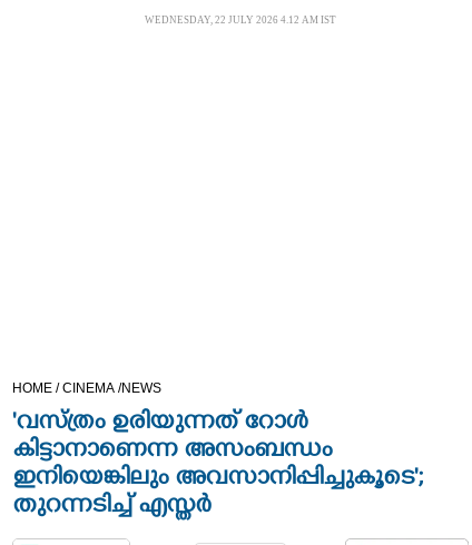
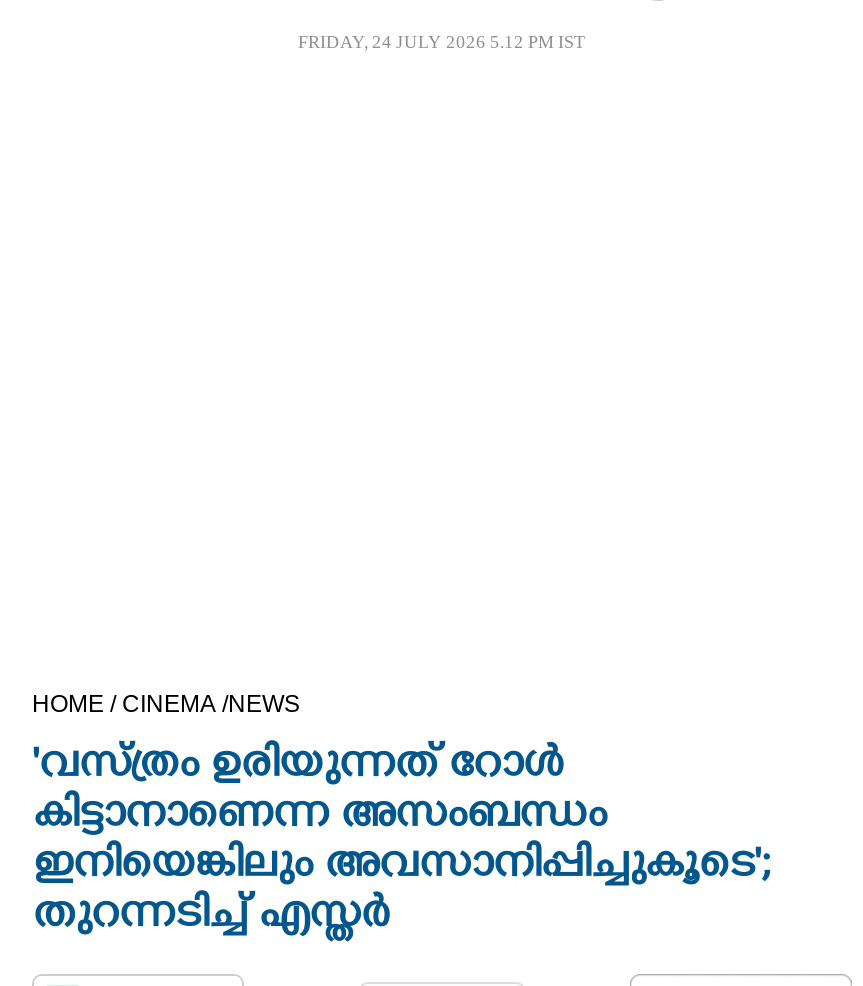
[145,14,336,26] WEDNESDAY, 22 JULY 2026 4.12 AM IST -> [298,32,586,52] FRIDAY, 24 JULY 2026 5.12 PM IST

